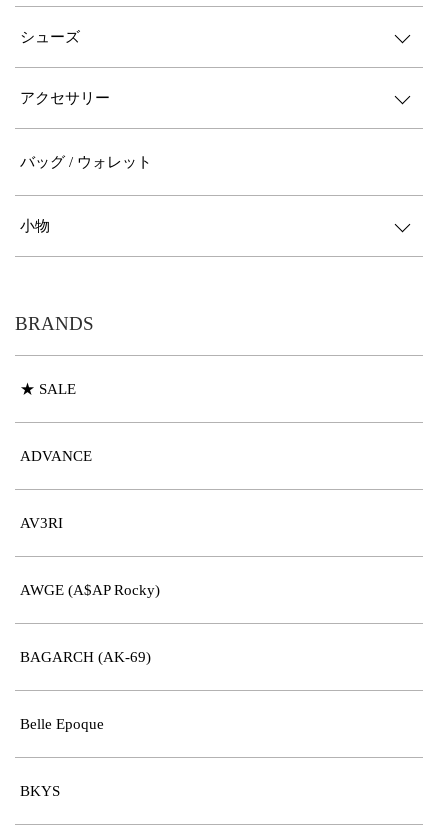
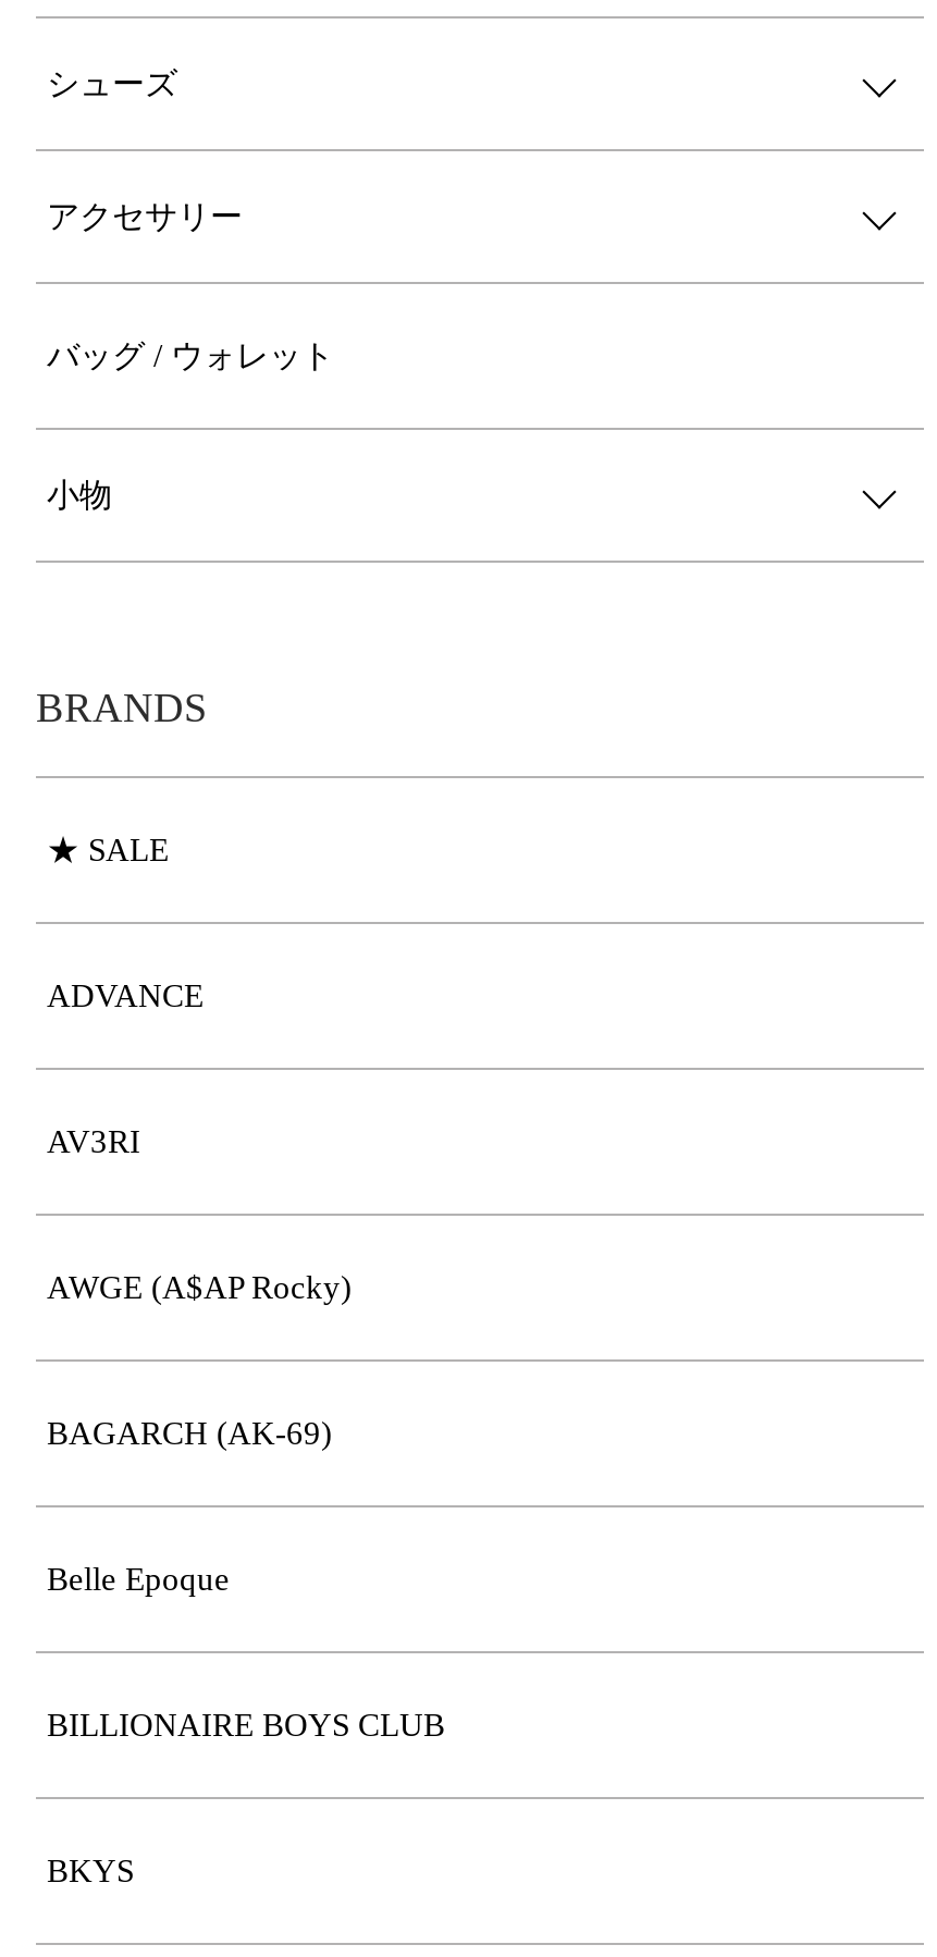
none -> [47,1708,445,1742] BILLIONAIRE BOYS CLUB

